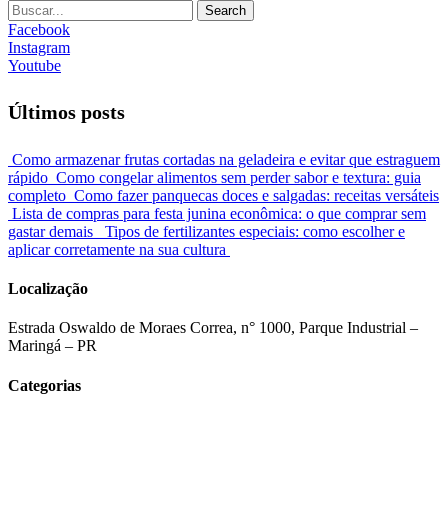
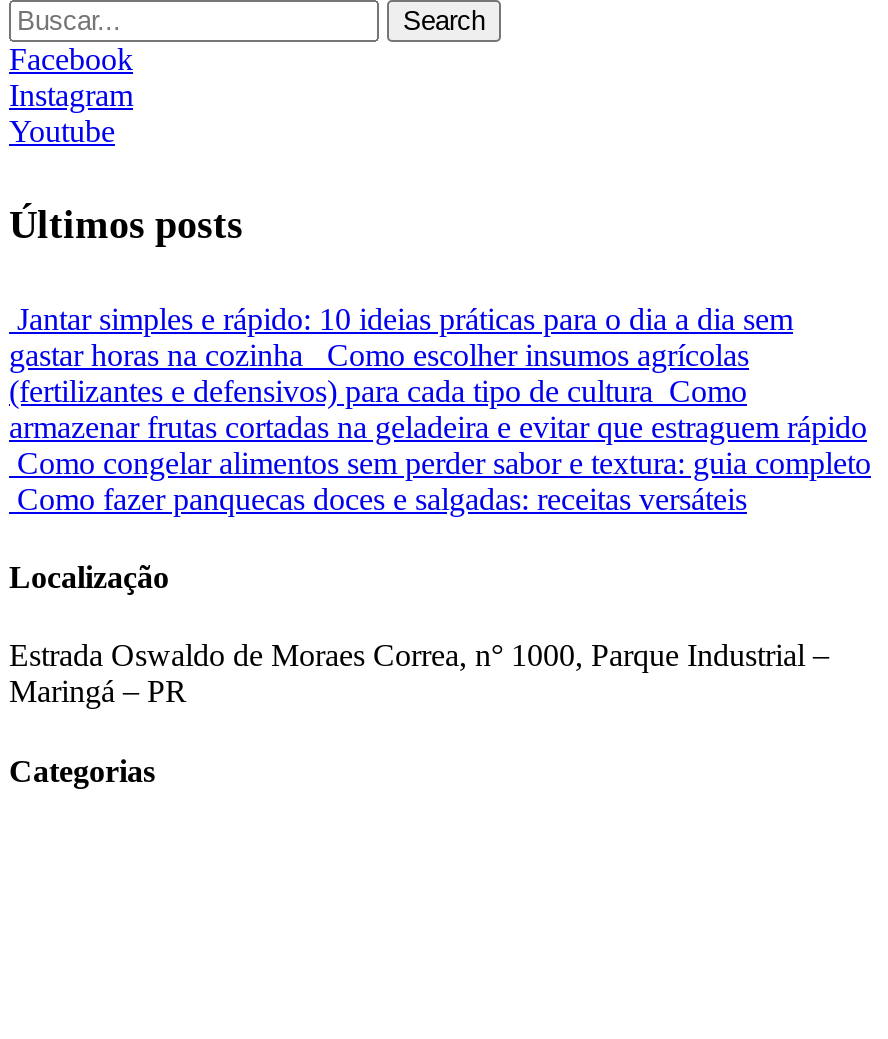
[8,151,440,258] Como armazenar frutas cortadas na geladeira e evitar que estraguem | rápido Como congelar alimentos sem perder sabor e textura: guia | completo Como fazer panquecas doces e salgadas: receitas versáteis | Lista de compras para festa junina econômica: o que comprar sem | gastar demais Tipos de fertilizantes especiais: como escolher e | aplicar corretamente na sua cultura -> [9,302,871,516] Jantar simples e rápido: 10 ideias práticas para o dia a dia sem | gastar horas na cozinha Como escolher insumos agrícolas | (fertilizantes e defensivos) para cada tipo de cultura Como | armazenar frutas cortadas na geladeira e evitar que estraguem rápido | Como congelar alimentos sem perder sabor e textura: guia completo | Como fazer panquecas doces e salgadas: receitas versáteis

